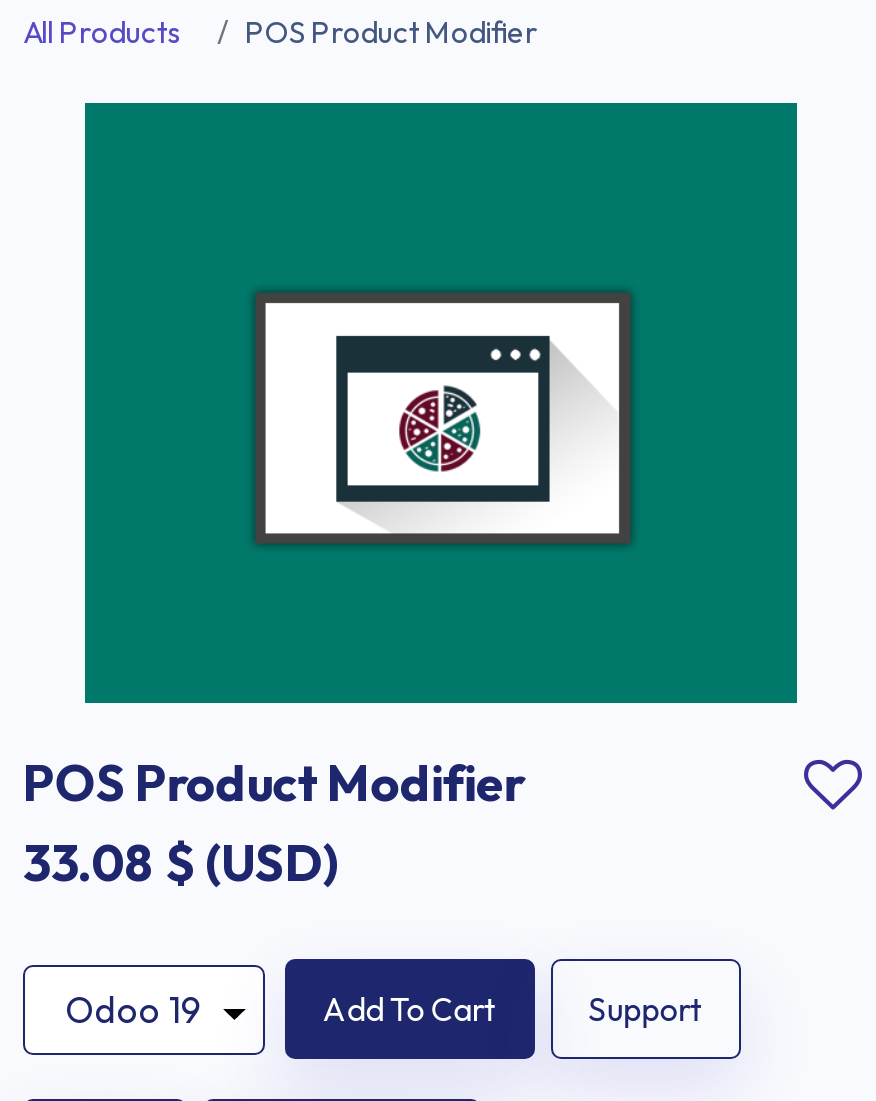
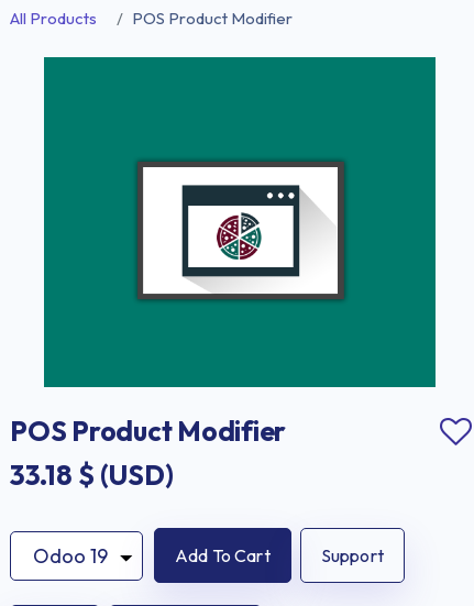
[23,831,339,895] 33.08 $ (USD) -> [10,458,174,493] 33.18 $ (USD)

